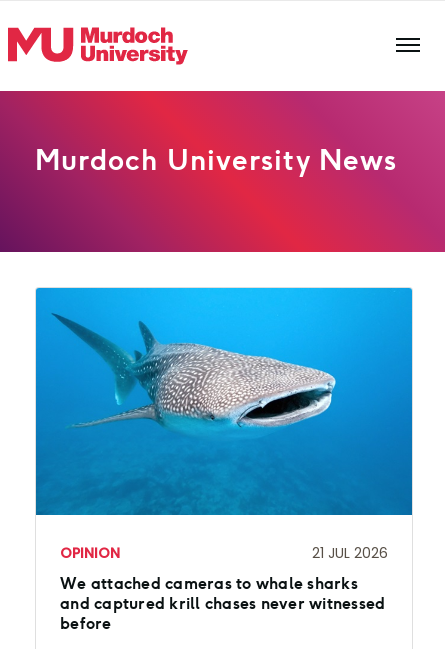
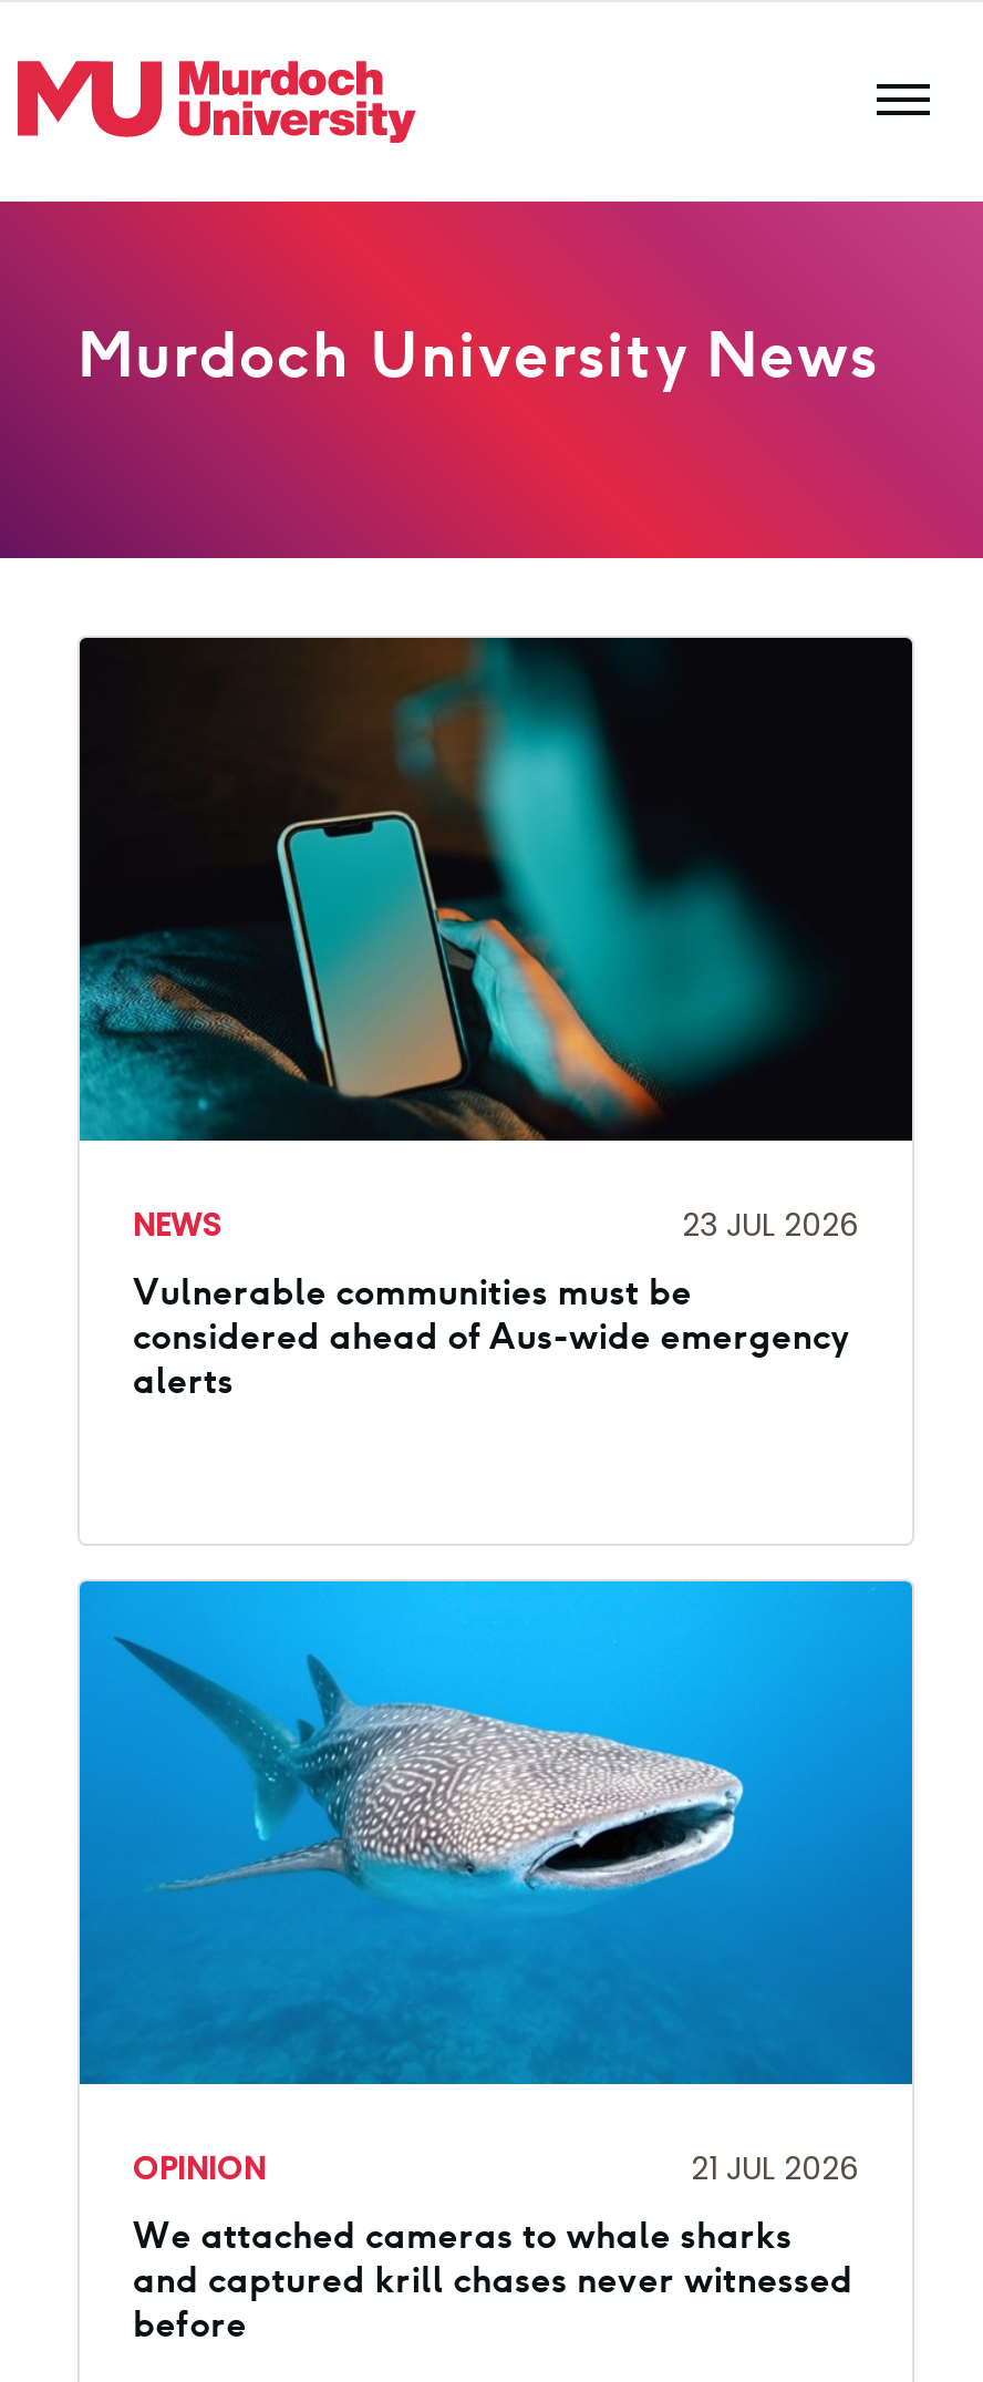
none -> [77,636,914,1403] [image] | NEWS | 23 JUL 2026 | Vulnerable communities must be | considered ahead of Aus-wide emergency | alerts

